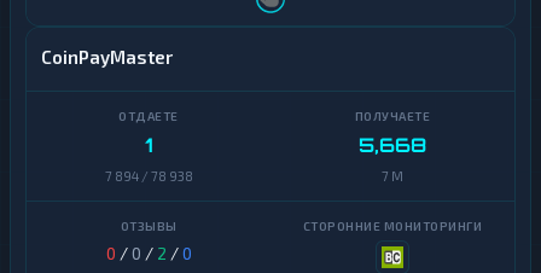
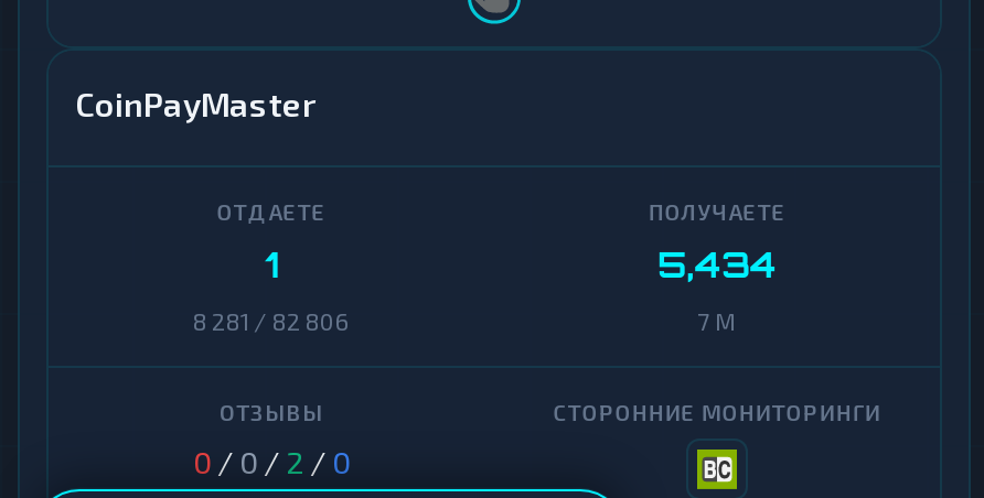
[359,133,426,157] 5,668 -> [657,242,777,286] 5,434
[104,168,193,184] 7 894 / 78 938 -> [192,306,351,335] 8 281 / 82 806

